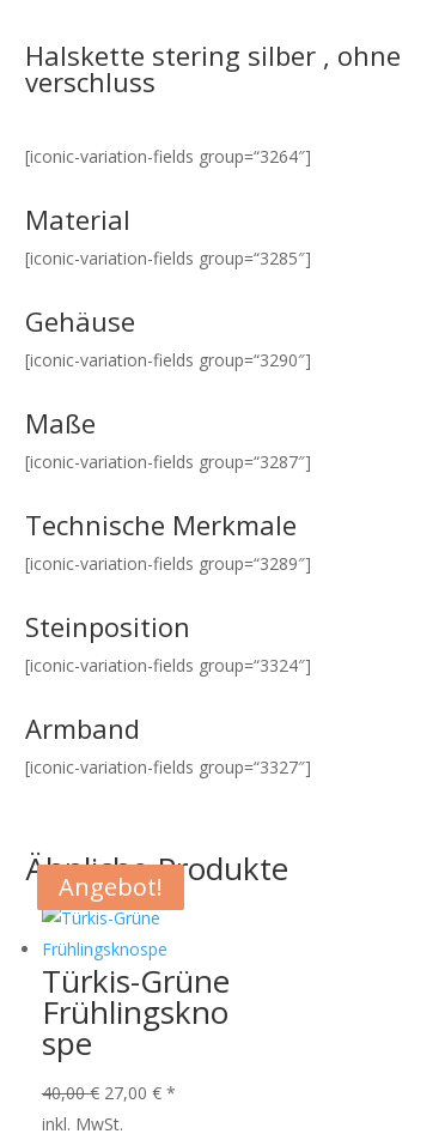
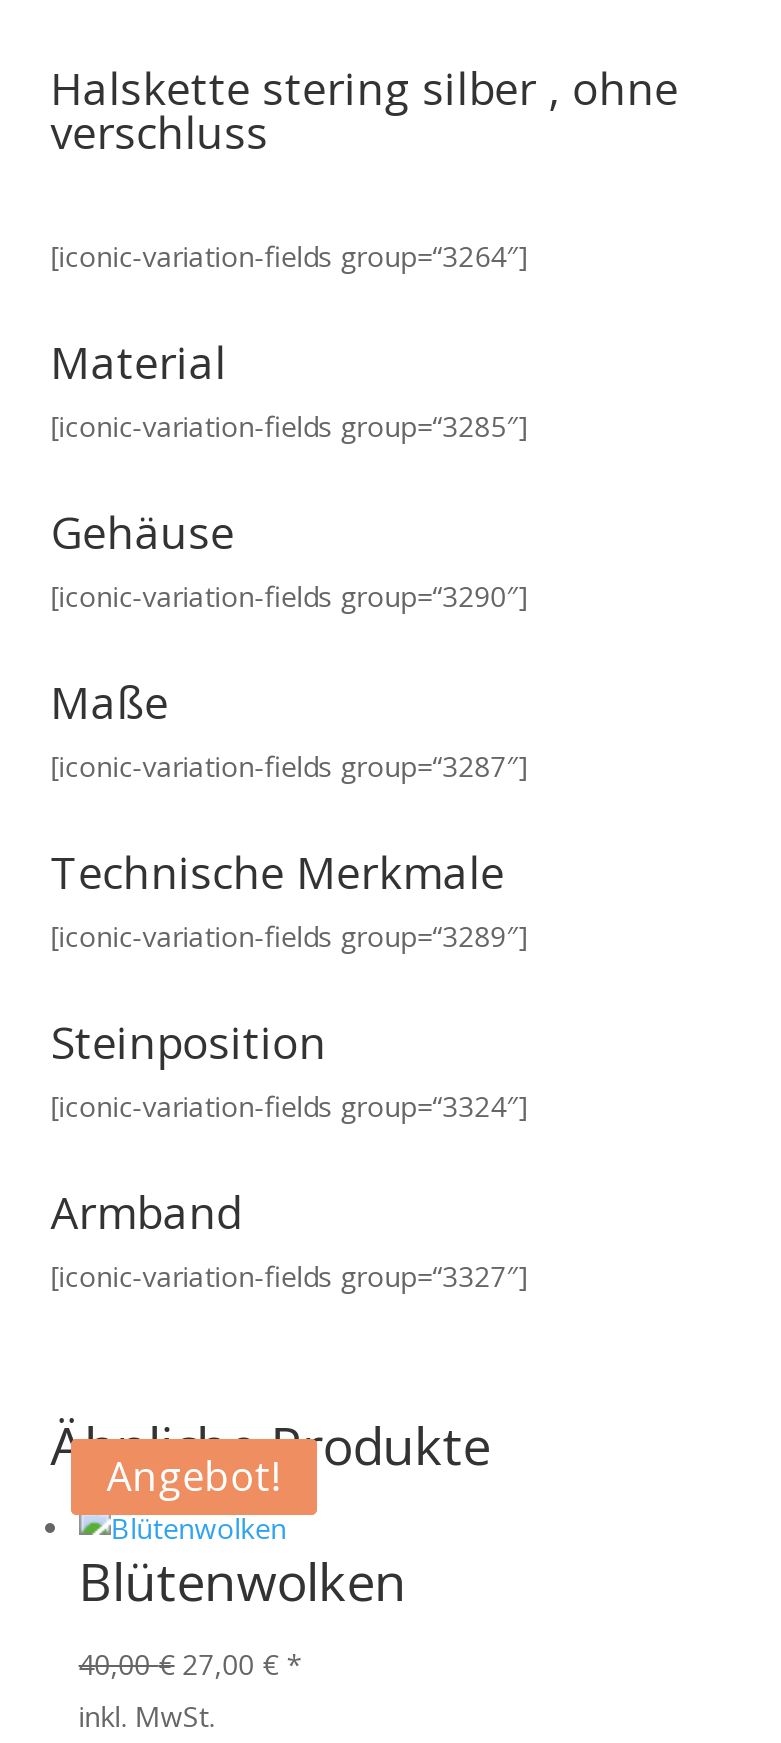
[42,960,229,1065] Türkis-Grüne | Frühlingskno | spe -> [79,1546,407,1618] Blütenwolken

